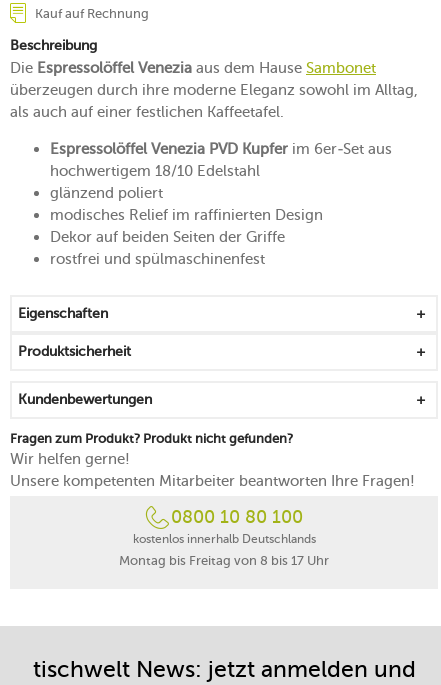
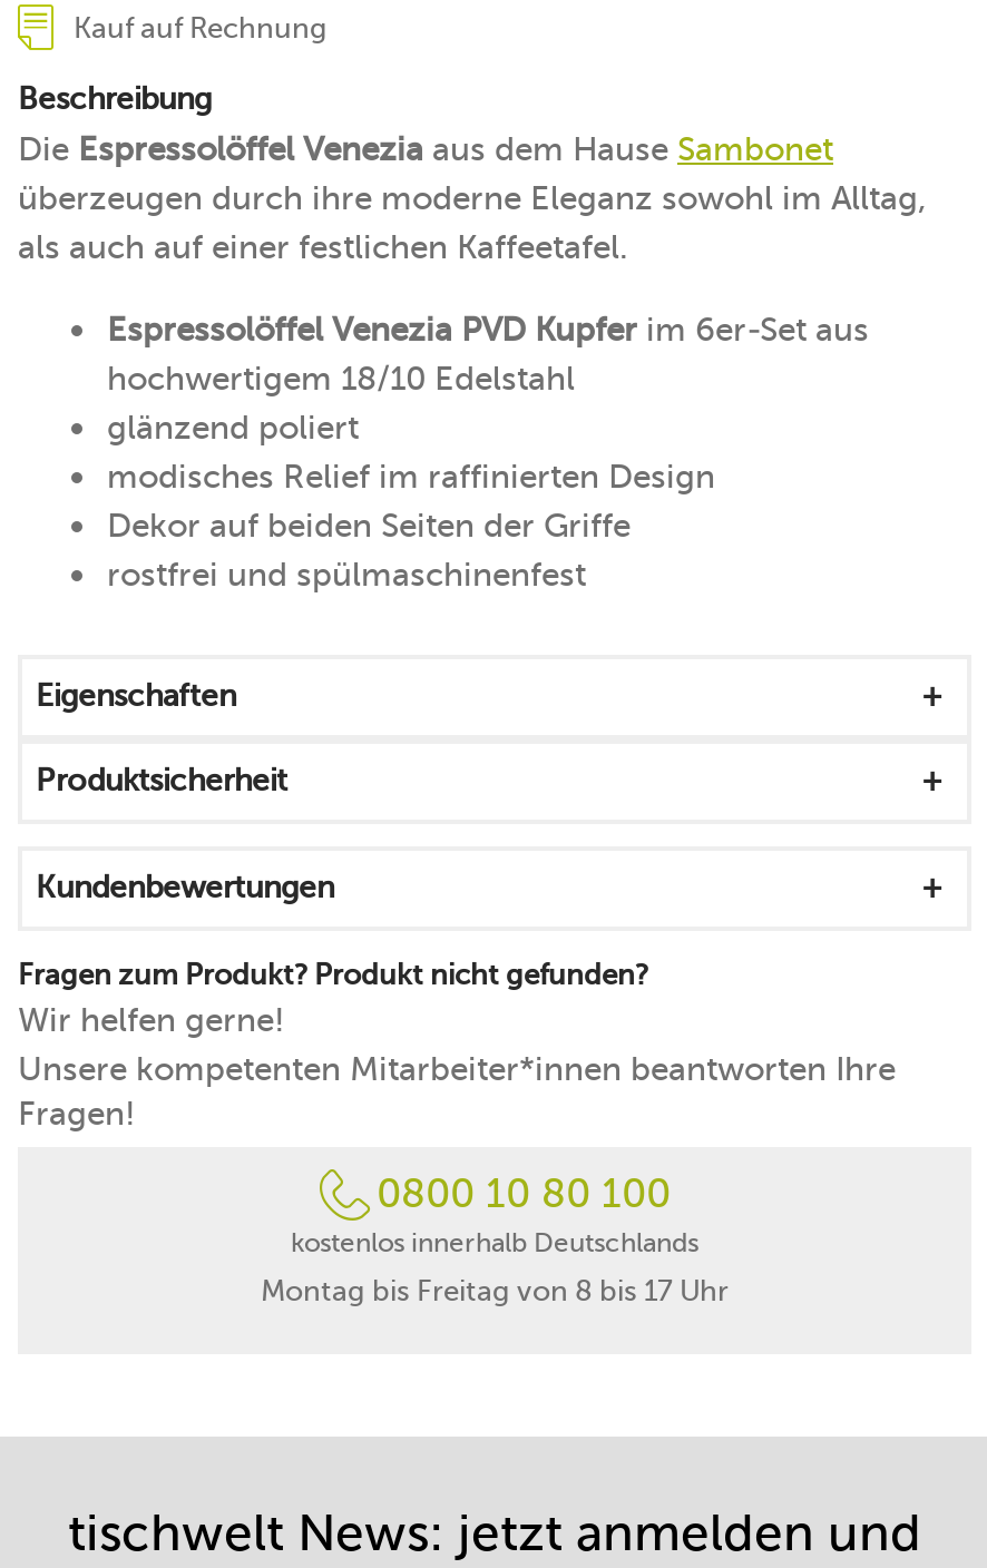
[10,472,415,490] Unsere kompetenten Mitarbeiter beantworten Ihre Fragen! -> [18,1048,896,1133] Unsere kompetenten Mitarbeiter*innen beantworten Ihre | Fragen!

